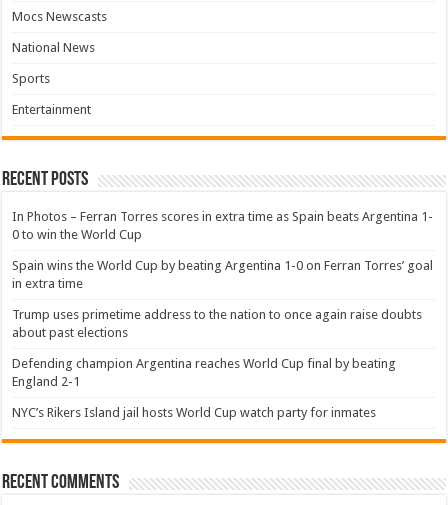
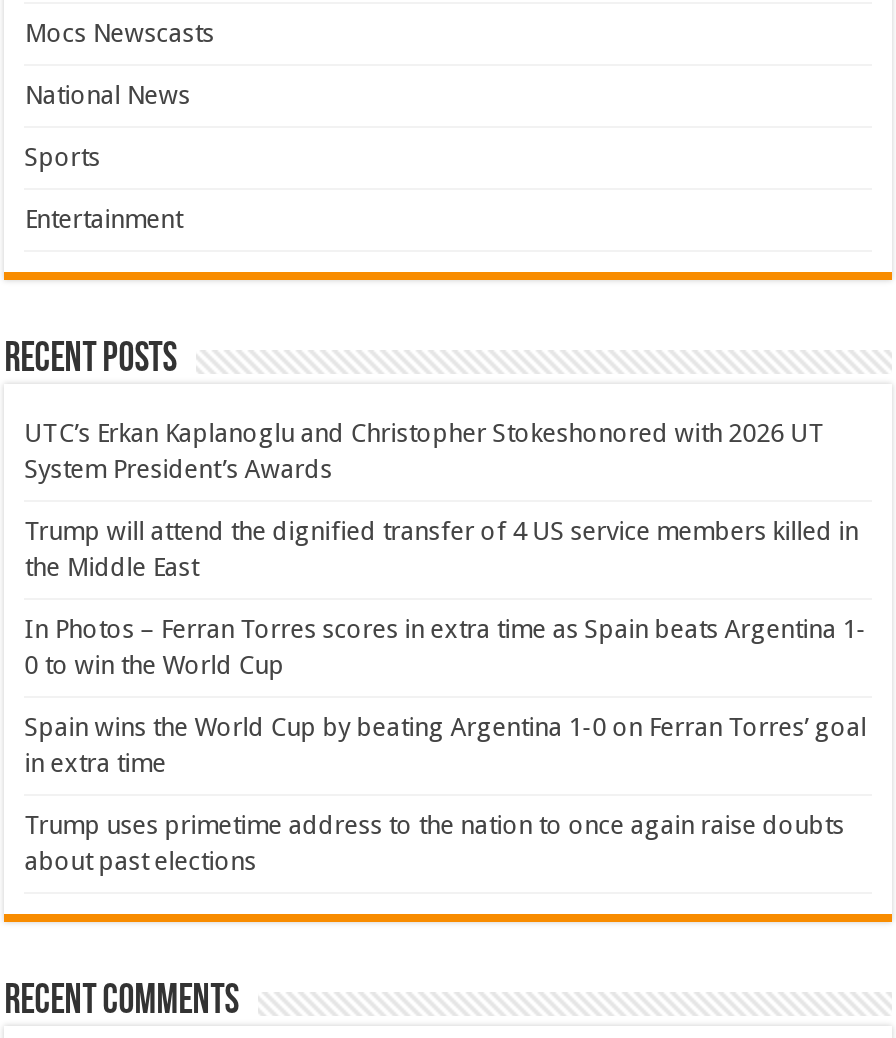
none -> [24,417,858,581] UTC’s Erkan Kaplanoglu and Christopher Stokeshonored with 2026 UT | System President’s Awards | Trump will attend the dignified transfer of 4 US service members killed in | the Middle East
moved [12,209,433,340] -> [24,613,866,875]: In Photos – Ferran Torres scores in extra time as Spain beats Argentina 1- | 0 to win the World Cup | Spain wins the World Cup by beating Argentina 1-0 on Ferran Torres’ goal | in extra time | Trump uses primetime address to the nation to once again raise doubts | about past elections
[12,356,396,420] Defending champion Argentina reaches World Cup final by beating | England 2-1 | NYC’s Rikers Island jail hosts World Cup watch party for inmates -> none

